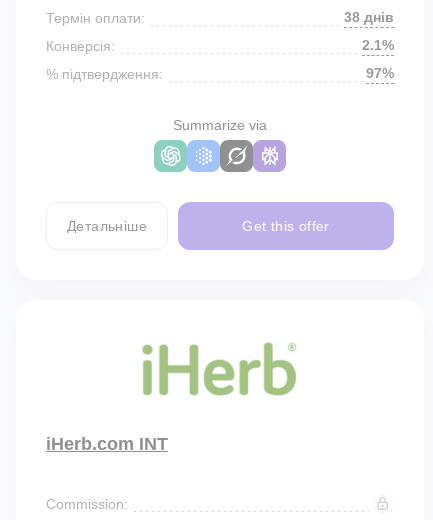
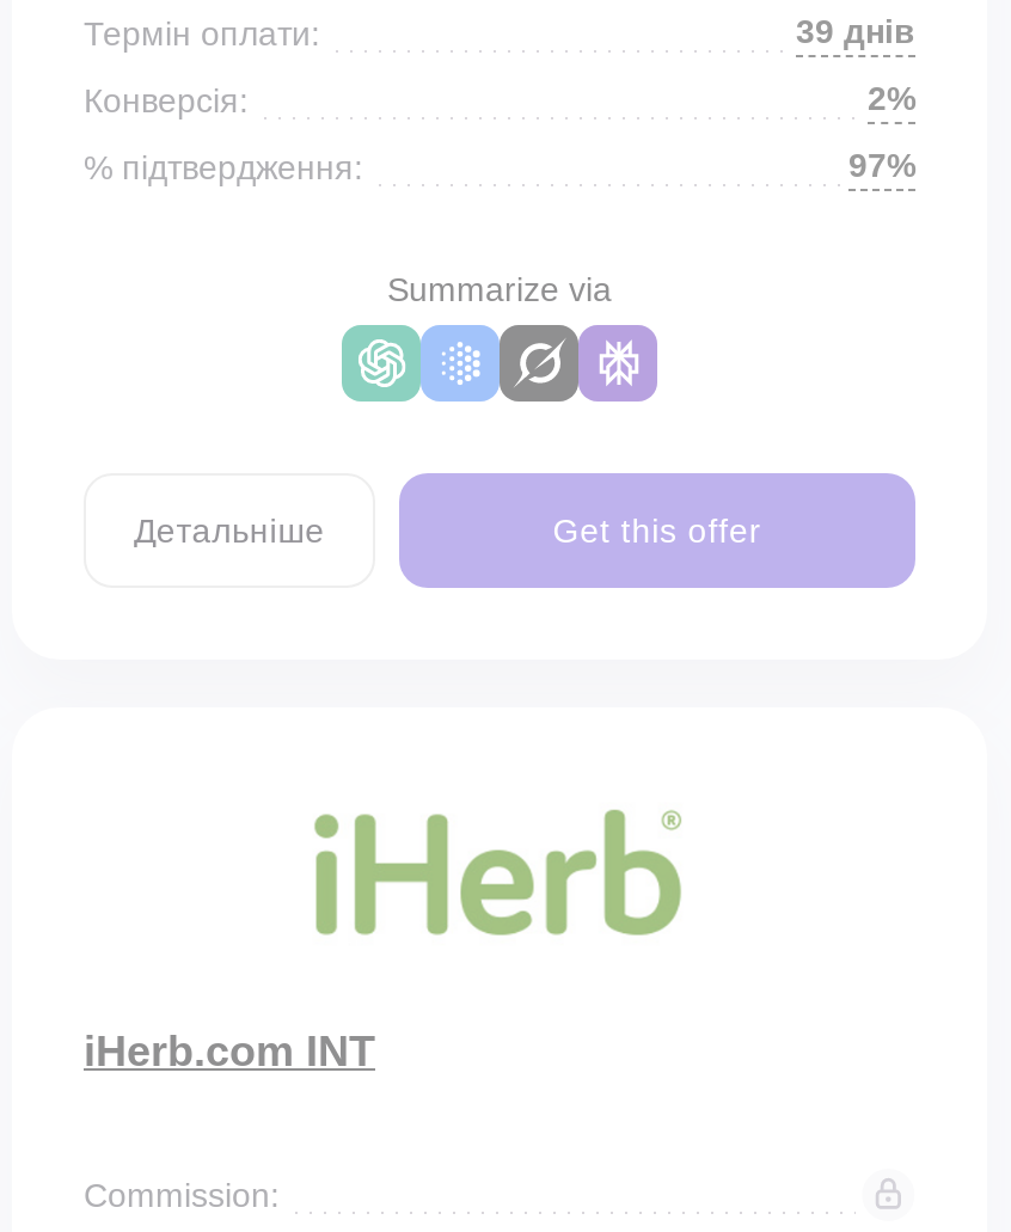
[344,9,394,25] 38 днів -> [796,12,915,50] 39 днів
[362,37,394,53] 2.1% -> [868,79,915,117] 2%

